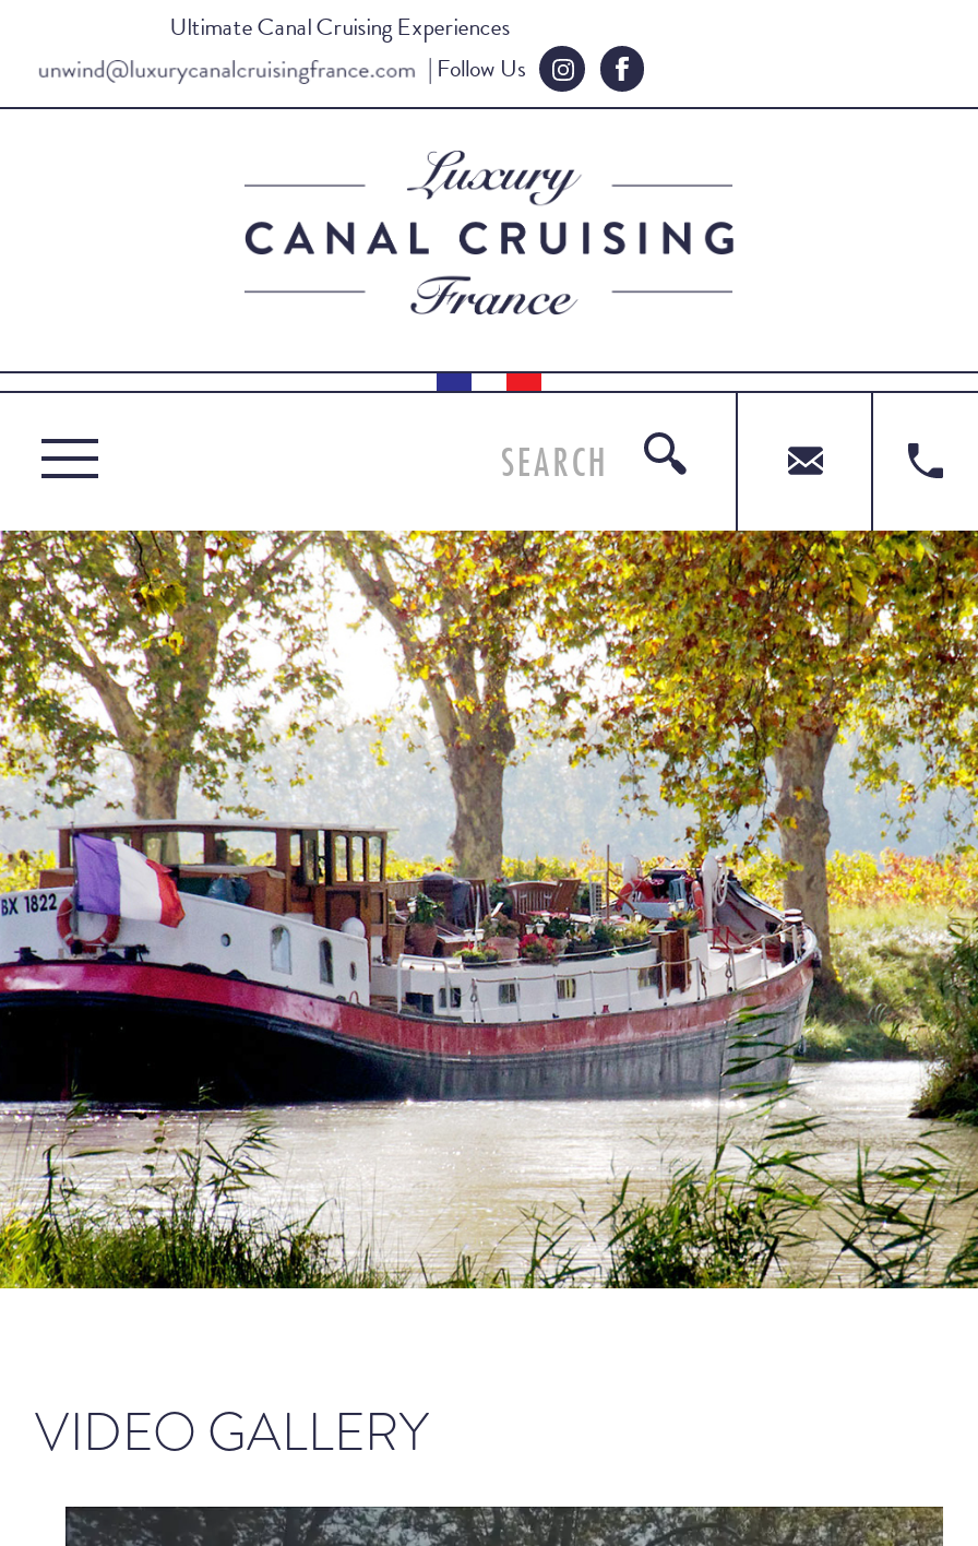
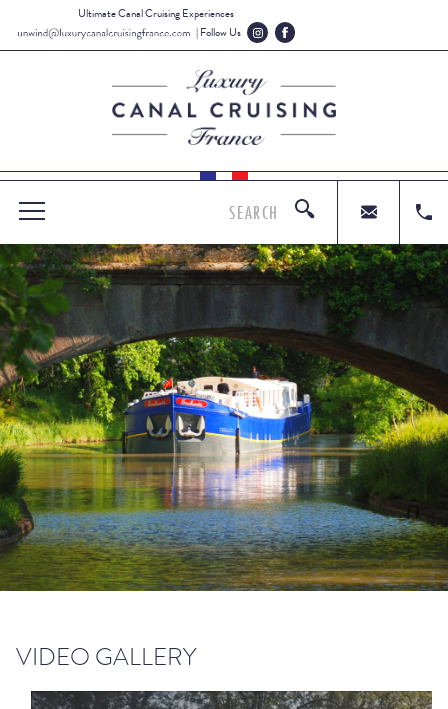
[7,528,971,1291] [image] -> [3,243,445,592] [image]

